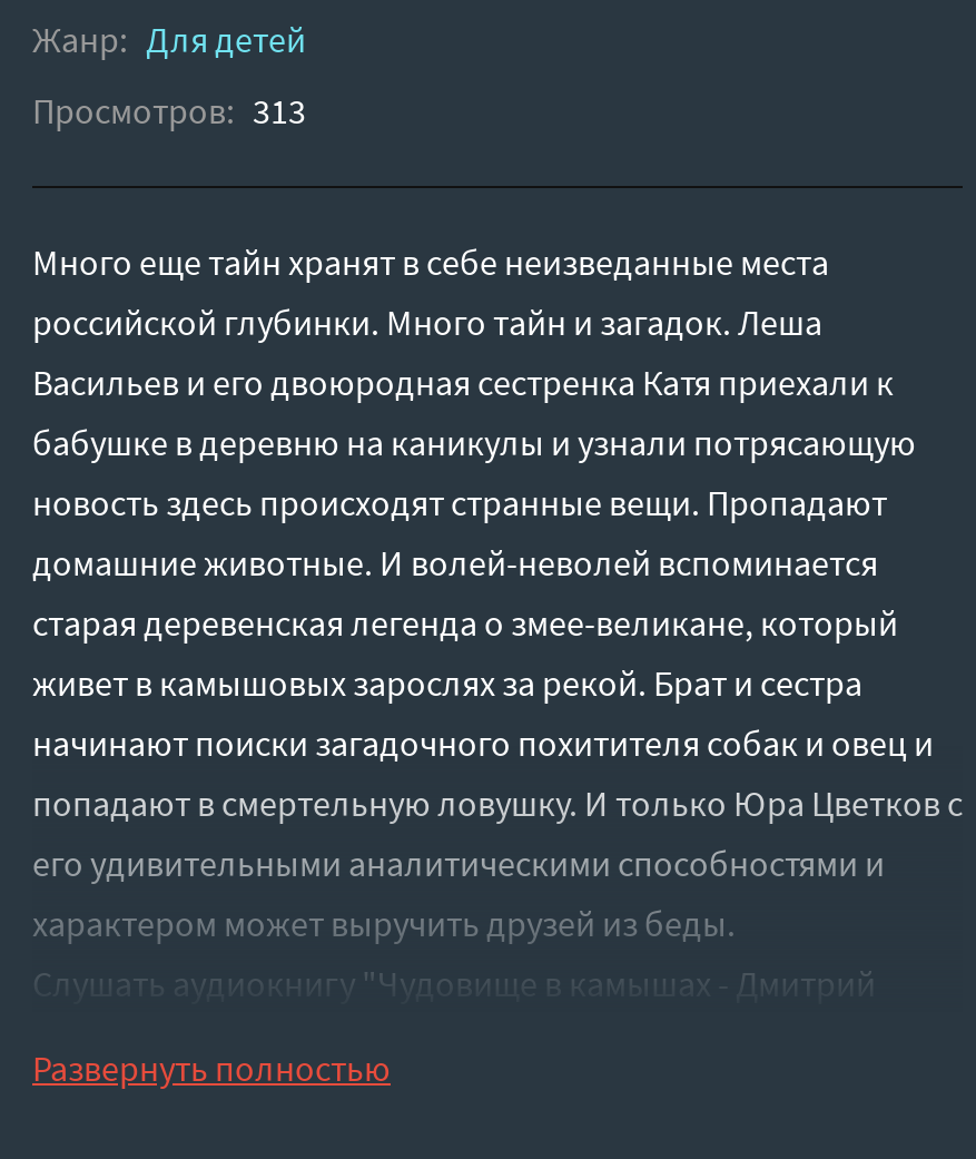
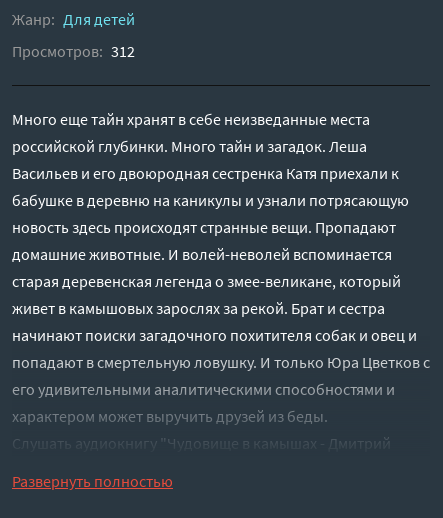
[32,88,306,132] Просмотров: 313 -> [12,41,135,61] Просмотров: 312

